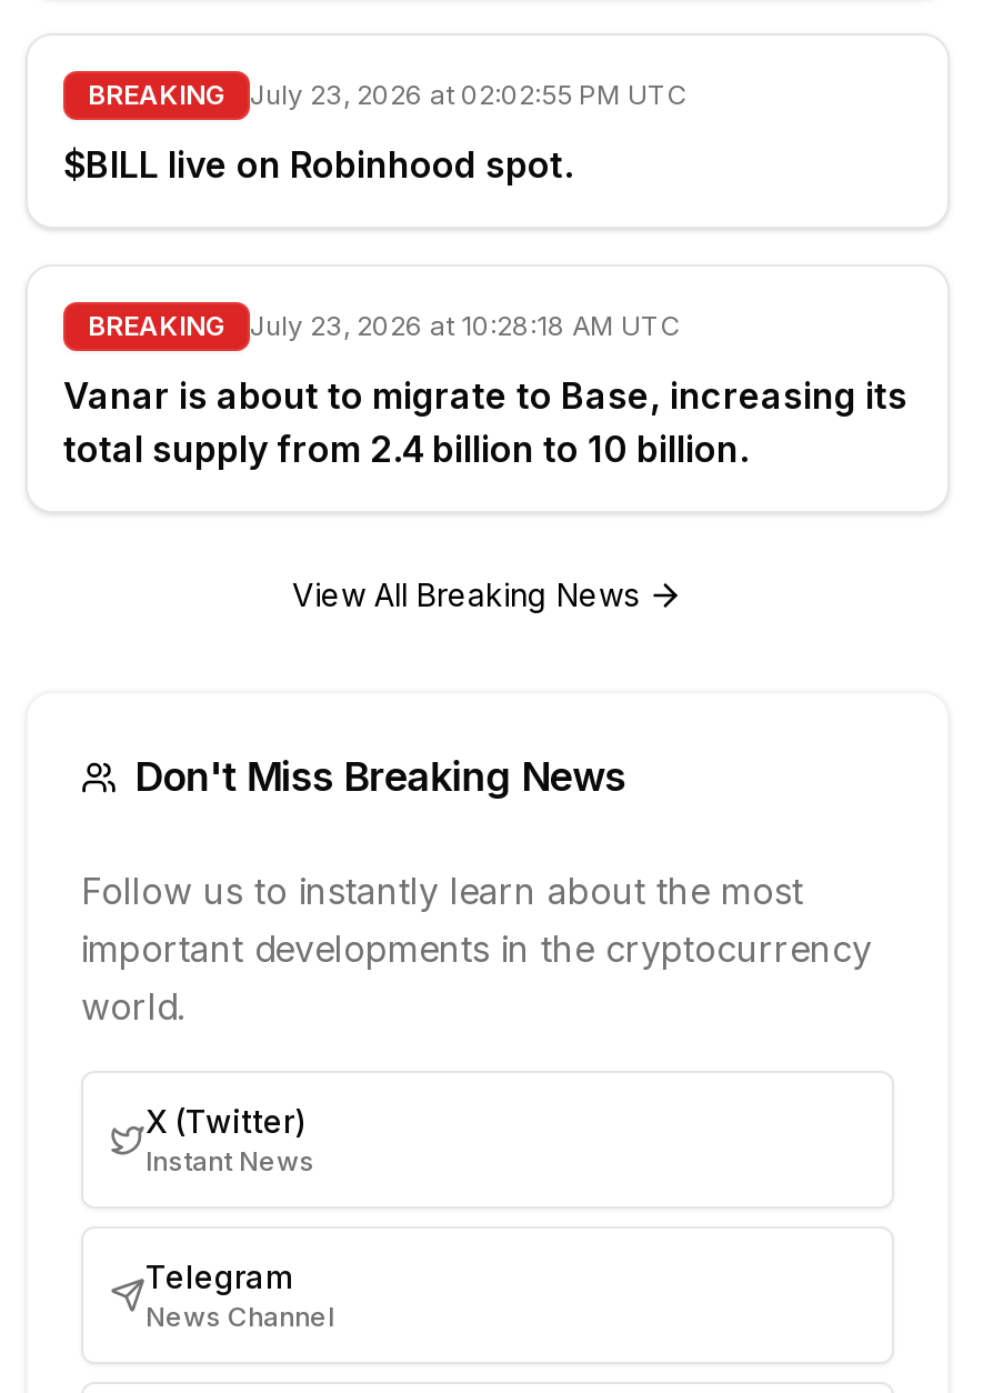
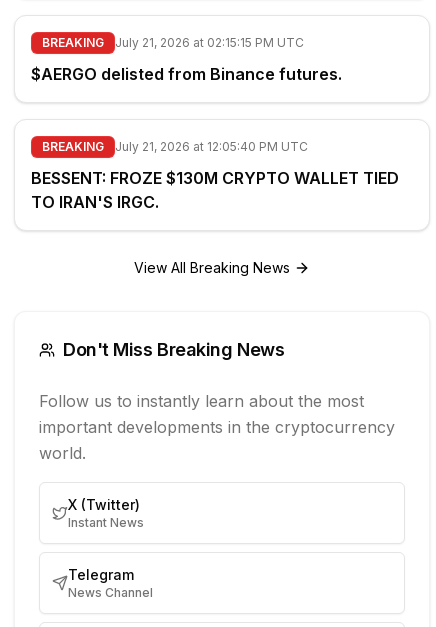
[88,78,688,111] BREAKING July 23, 2026 at 02:02:55 PM UTC -> [42,35,304,50] BREAKING July 21, 2026 at 02:15:15 PM UTC
[63,142,572,187] $BILL live on Robinhood spot. -> [31,64,342,84] $AERGO delisted from Binance futures.
[88,309,681,342] BREAKING July 23, 2026 at 10:28:18 AM UTC -> [42,139,308,154] BREAKING July 21, 2026 at 12:05:40 PM UTC
[63,373,907,471] Vanar is about to migrate to Base, increasing its | total supply from 2.4 billion to 10 billion. -> [31,168,399,212] BESSENT: FROZE $130M CRYPTO WALLET TIED | TO IRAN'S IRGC.

